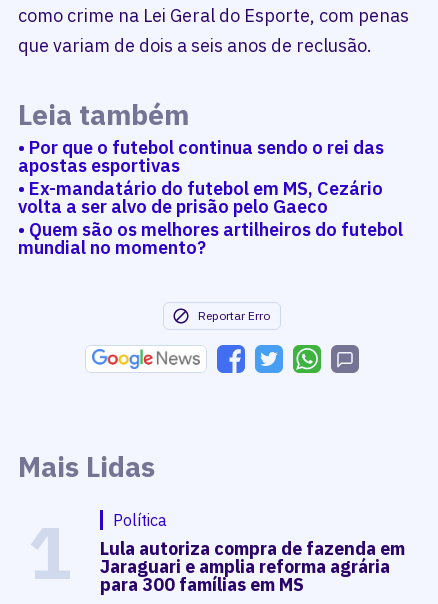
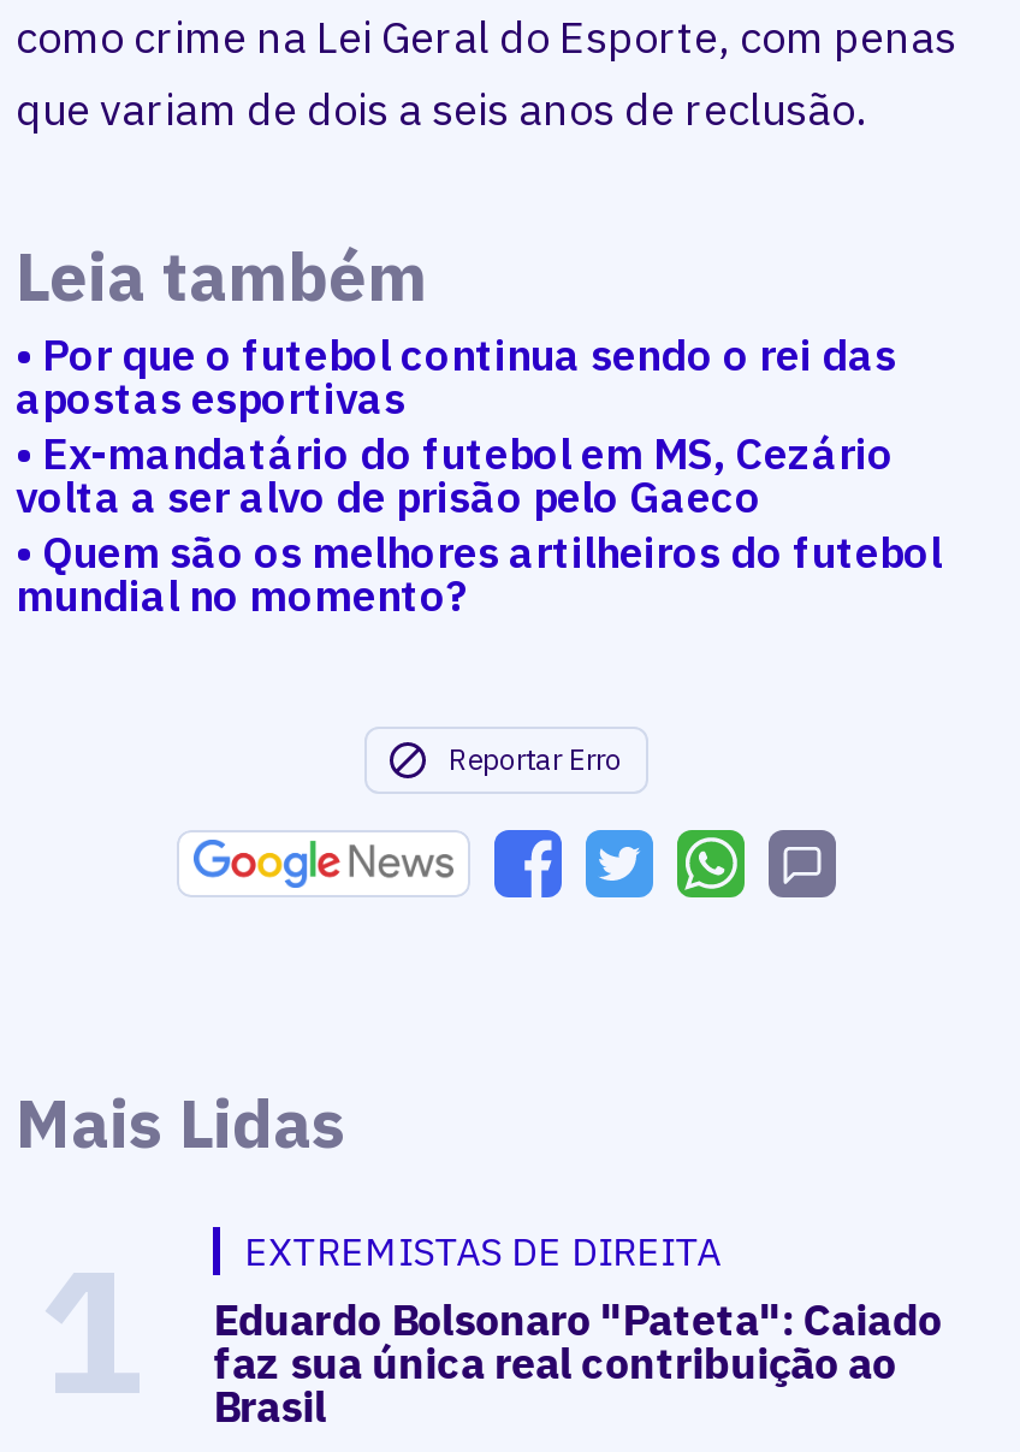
[100,510,405,596] Política | Lula autoriza compra de fazenda em | Jaraguari e amplia reforma agrária | para 300 famílias em MS -> [213,1226,942,1433] EXTREMISTAS DE DIREITA | Eduardo Bolsonaro "Pateta": Caiado | faz sua única real contribuição ao | Brasil

